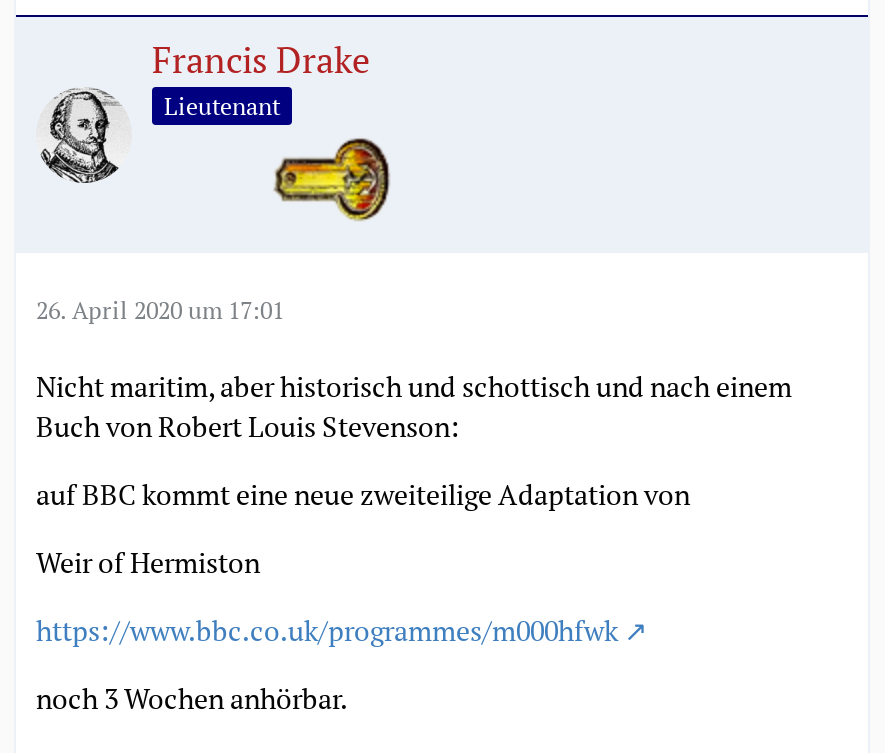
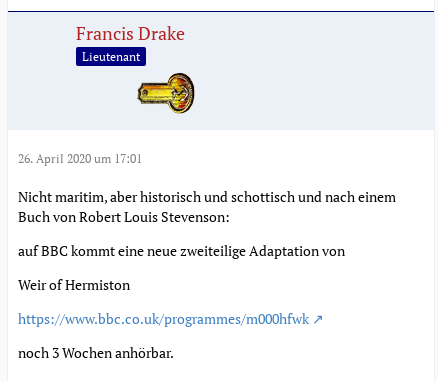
[40,87,122,185] [image] -> none

